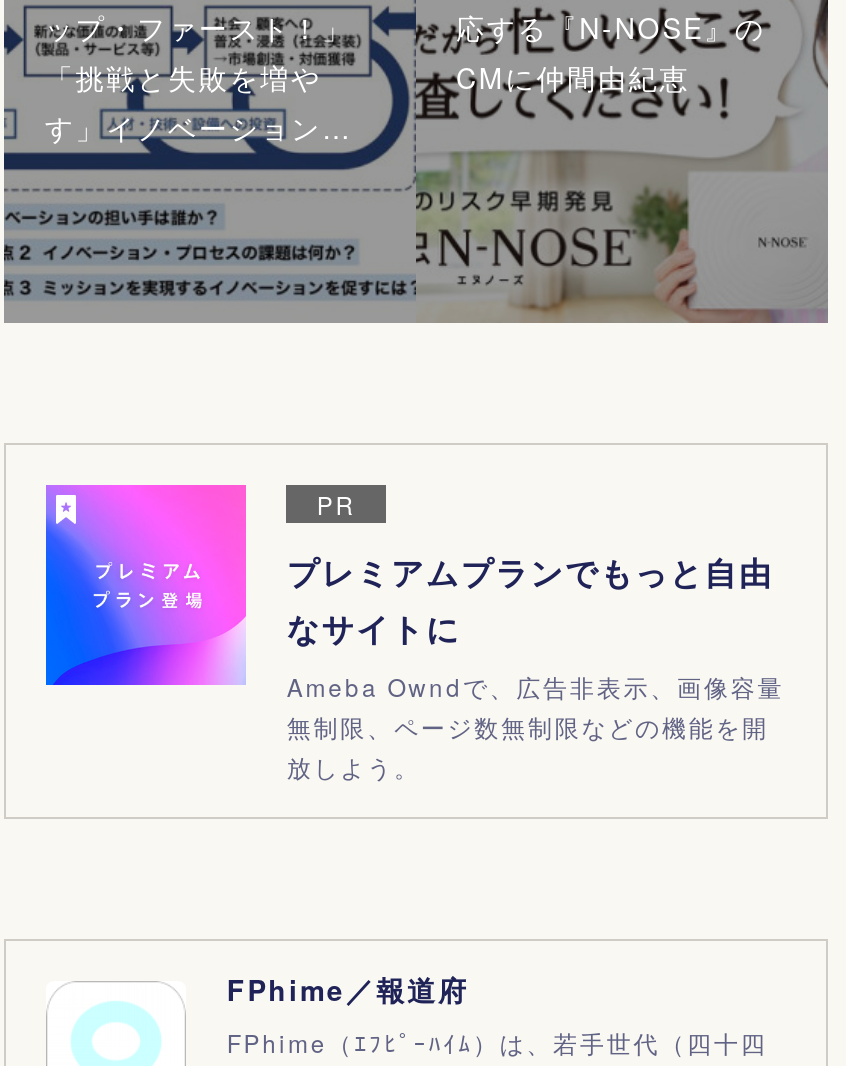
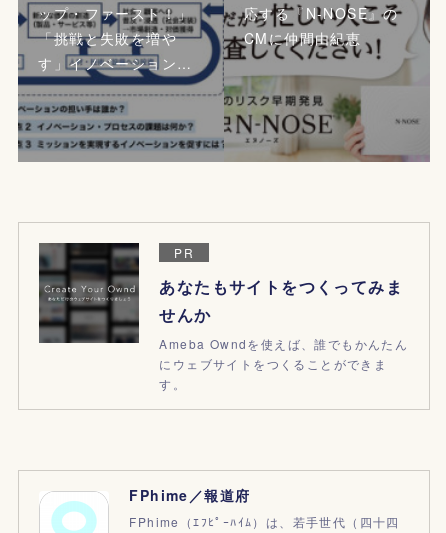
[44,484,784,784] [image] | プレミアムプランでもっと自由 | なサイトに | Ameba Owndで、広告非表示、画像容量 | 無制限、ページ数無制限などの機能を開 | 放しよう。 -> [38,242,408,392] [image] | あなたもサイトをつくってみま | せんか | Ameba Owndを使えば、誰でもかんたん | にウェブサイトをつくることができま | す。

